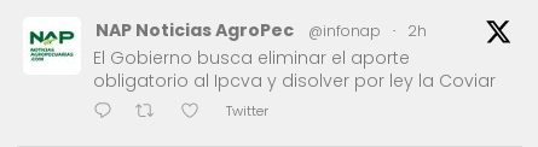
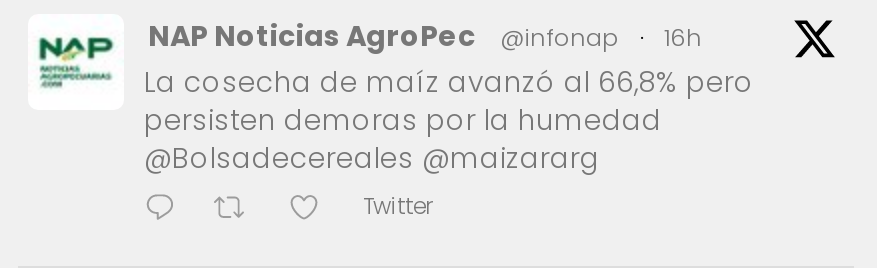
[93,21,496,93] 2h | El Gobierno busca eliminar el aporte | obligatorio al Ipcva y disolver por ley la Coviar -> [144,20,754,178] 16h | La cosecha de maíz avanzó al 66,8% pero | persisten demoras por la humedad | @Bolsadecereales @maizararg

